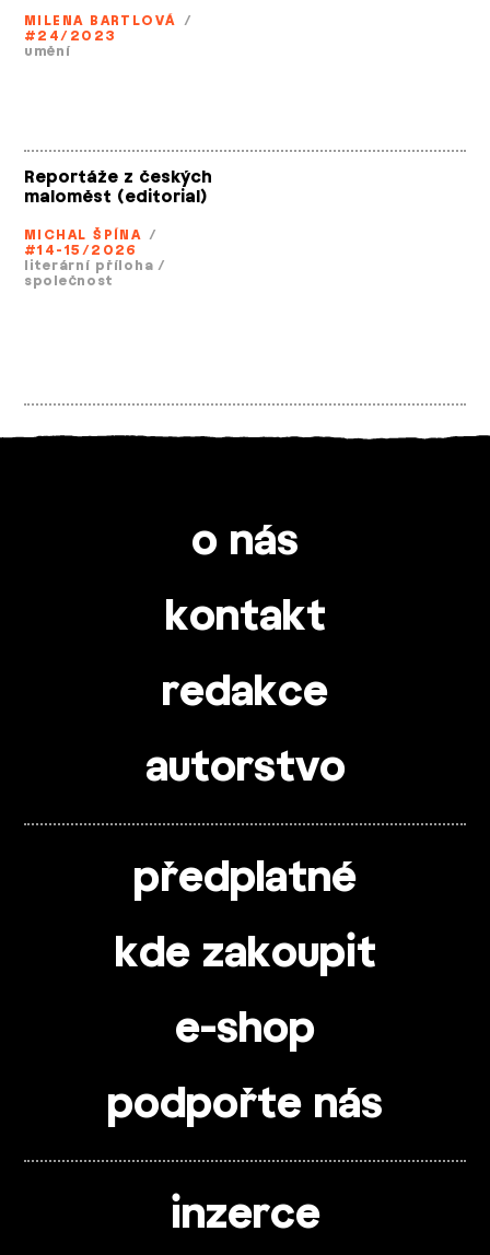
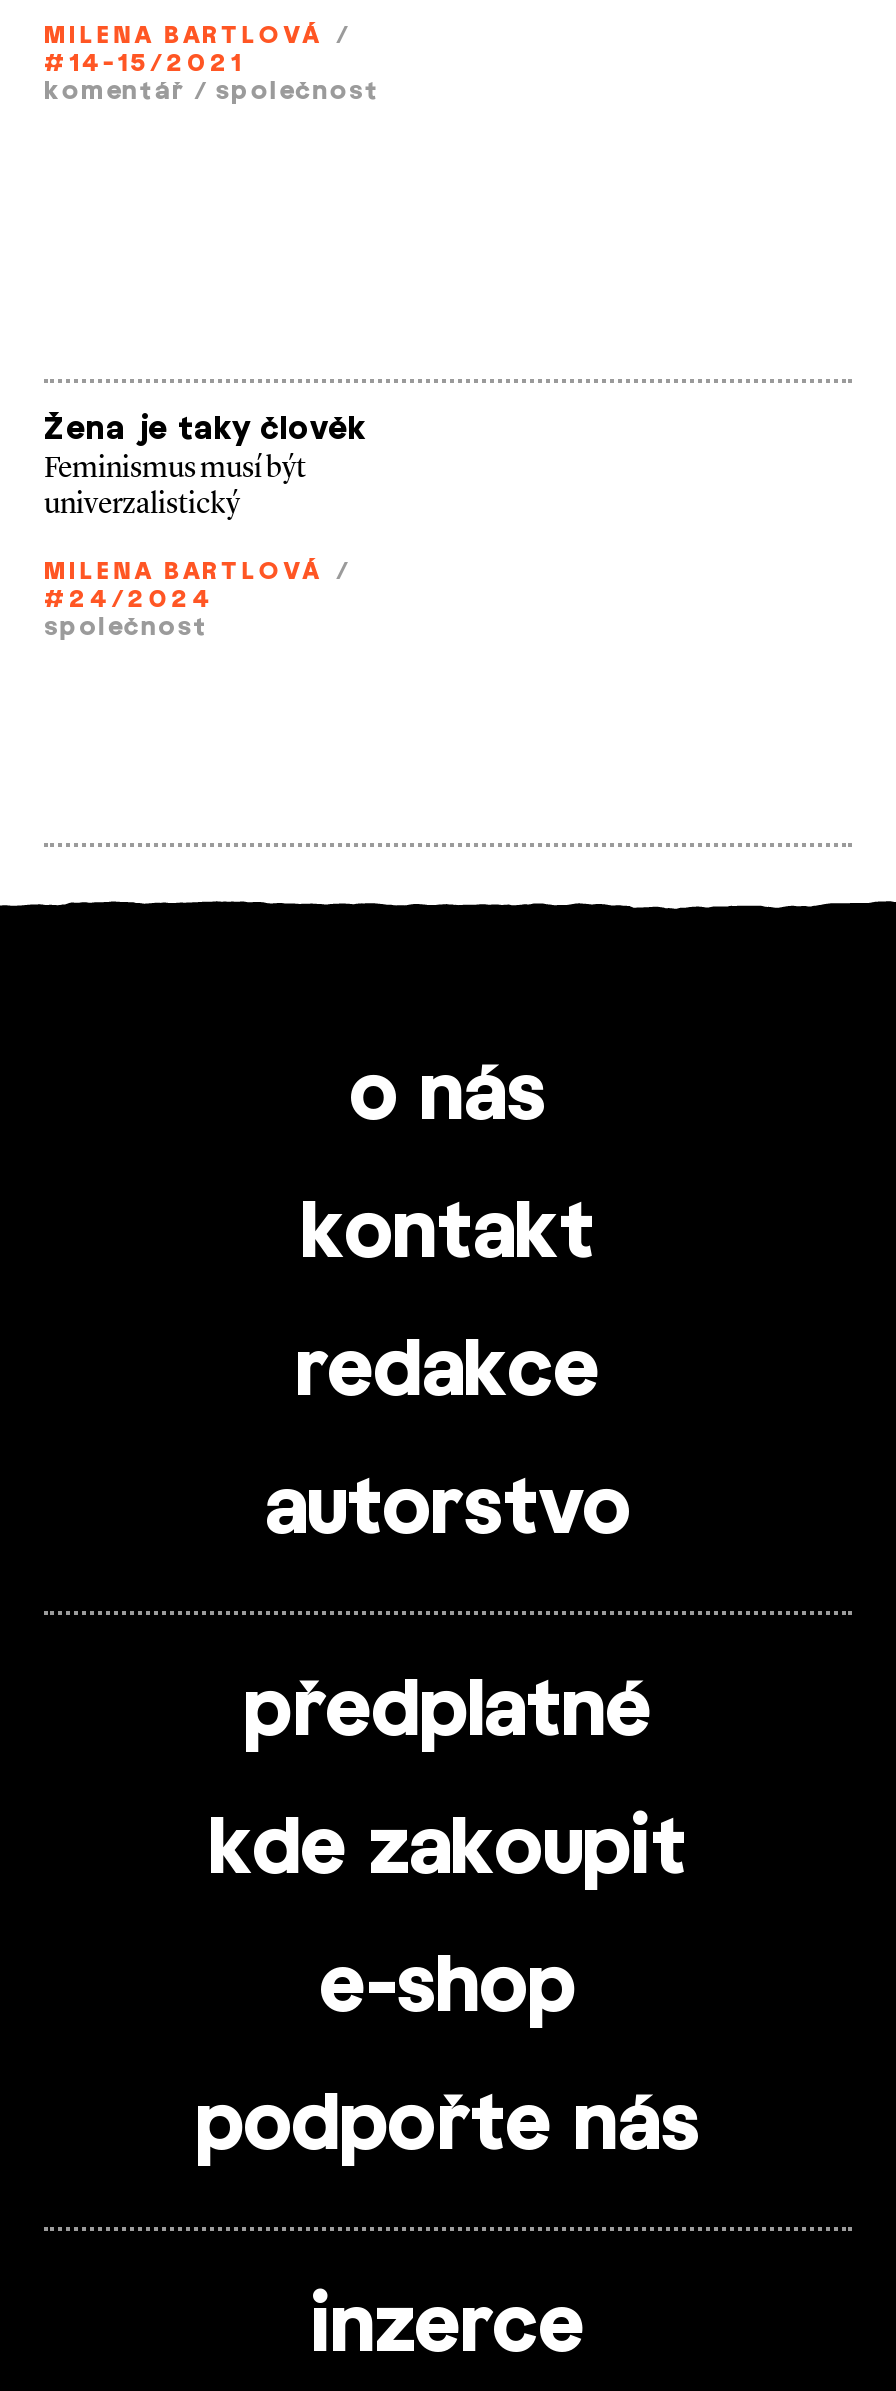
[24,27,116,60] #24/2023 | umění -> [44,47,380,107] #14-15/2021 | komentář / společnost
[24,167,212,207] Reportáže z českých | maloměst (editorial) -> [44,411,366,521] Žena je taky člověk | Feminismus musí být | univerzalistický
[24,226,165,274] MICHAL ŠPÍNA / | #14-15/2026 | literární příloha / -> [44,555,349,615] MILENA BARTLOVÁ / | #24/2024

